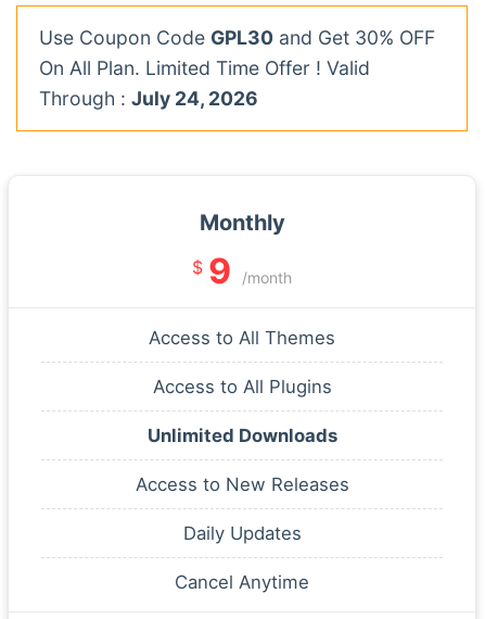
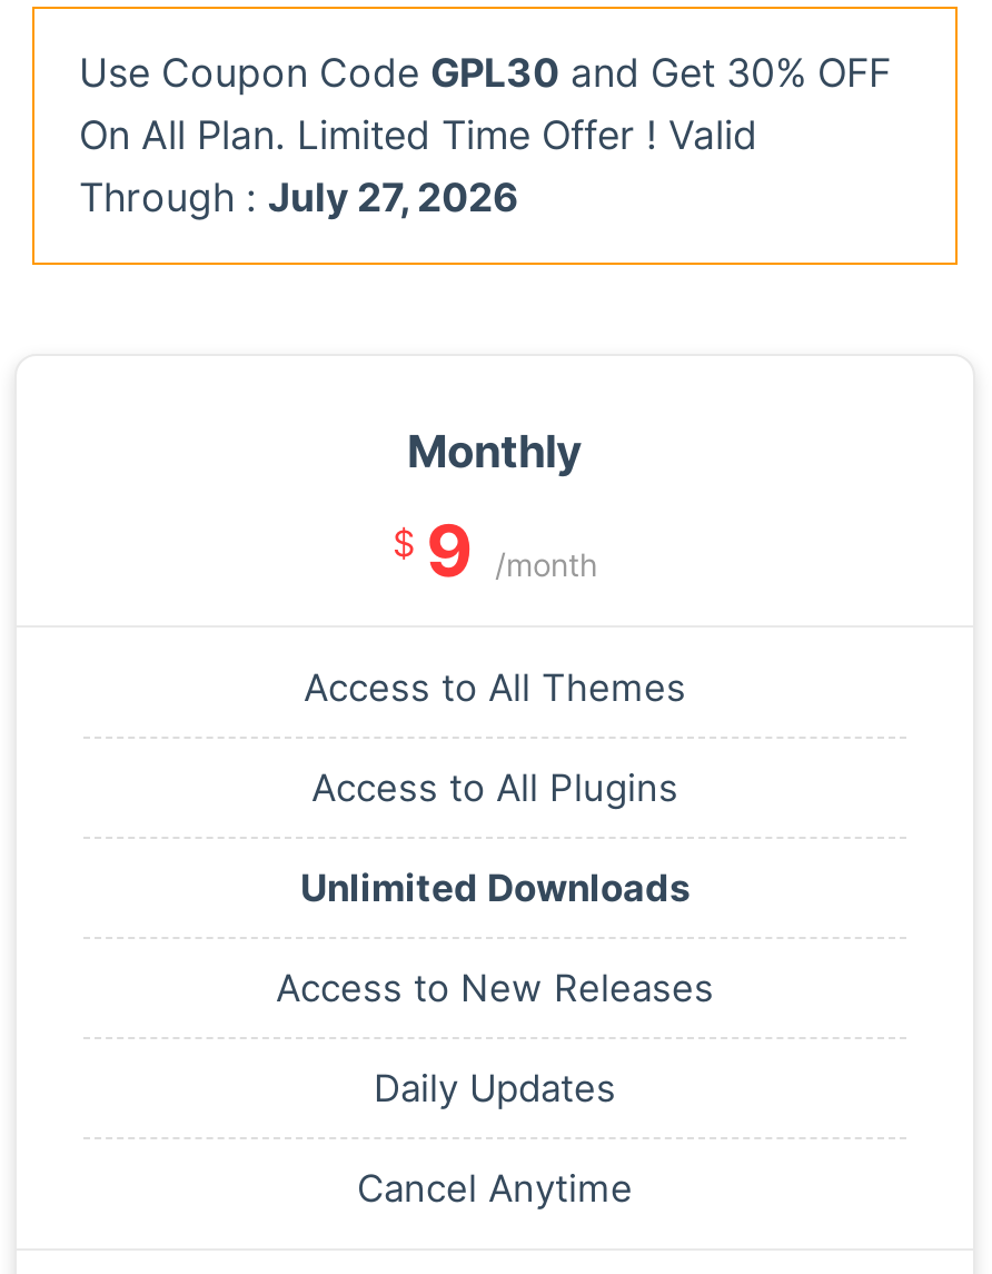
[39,87,258,110] Through : July 24, 2026 -> [79,175,519,221] Through : July 27, 2026

